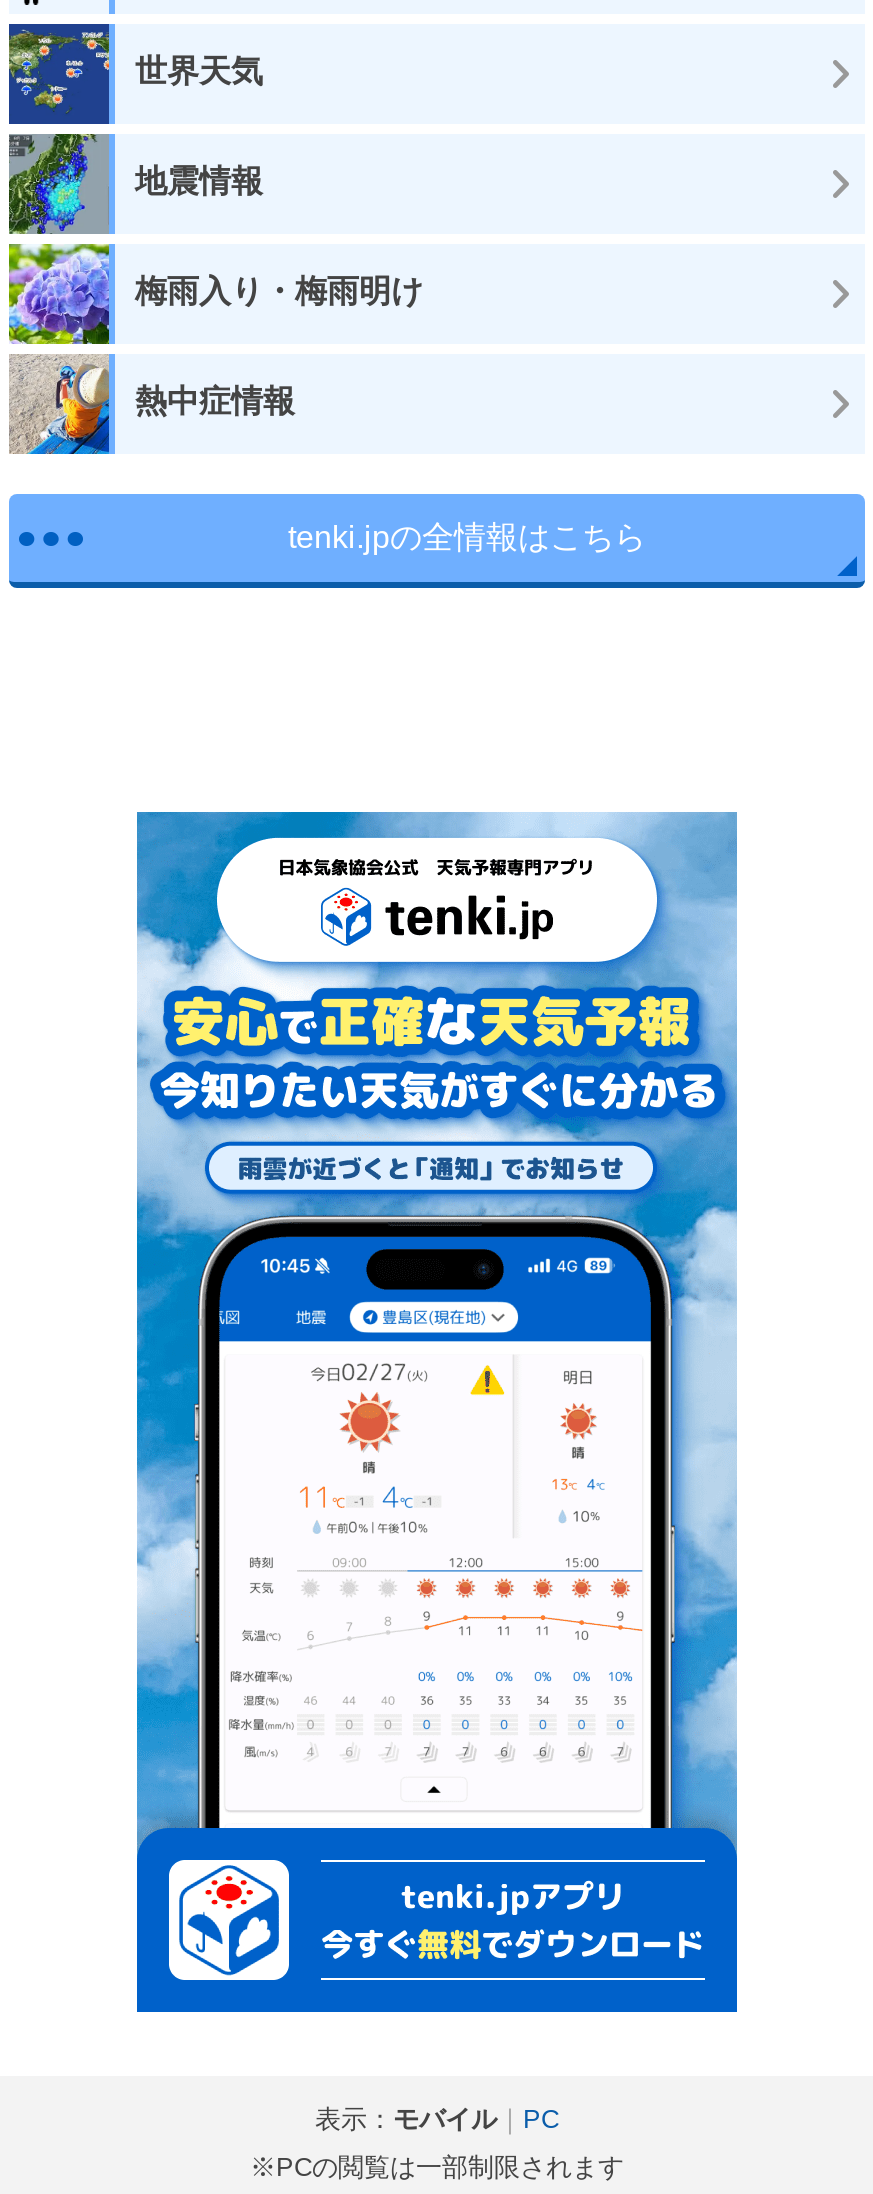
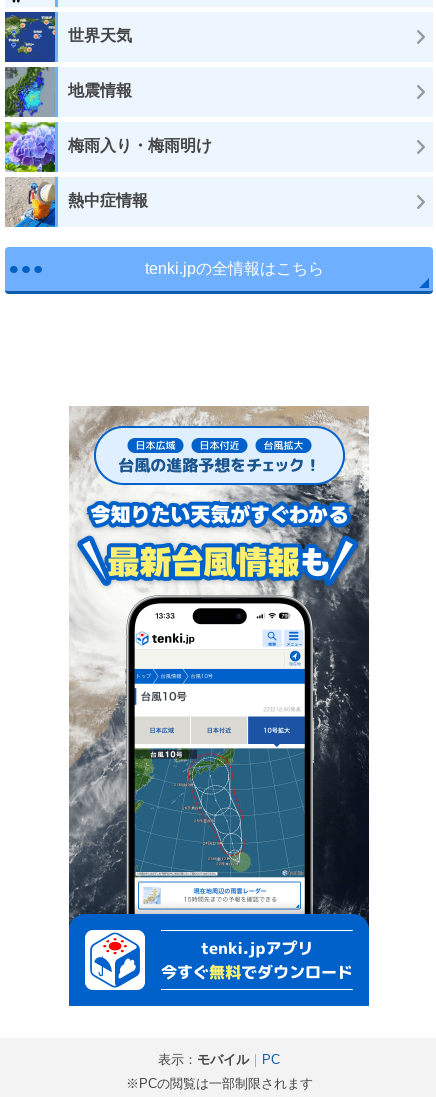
[135,810,739,1850] [image] -> [68,405,370,926] [image]

